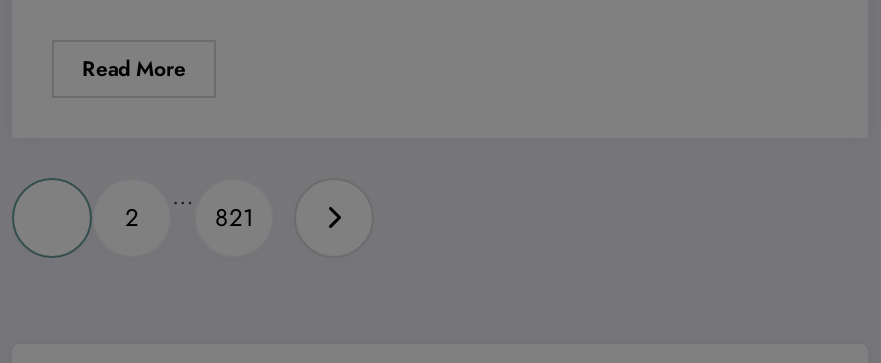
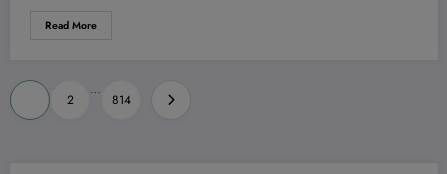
[215,200,253,236] 821 -> [111,91,130,109] 814

